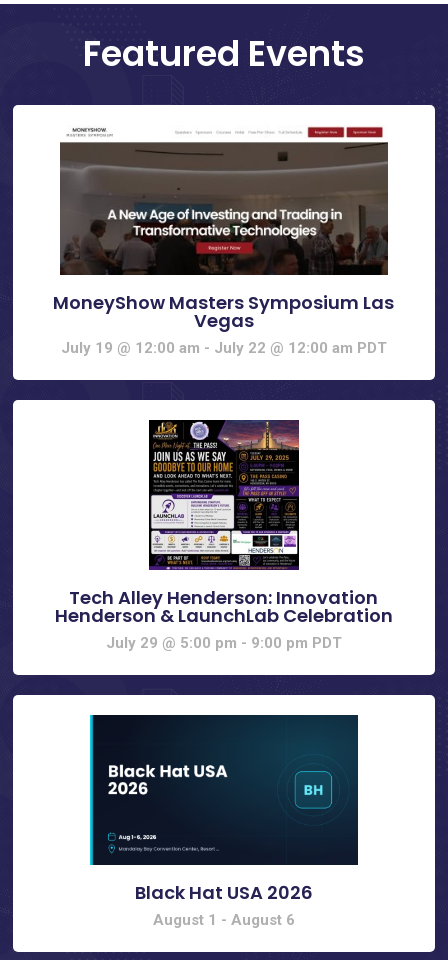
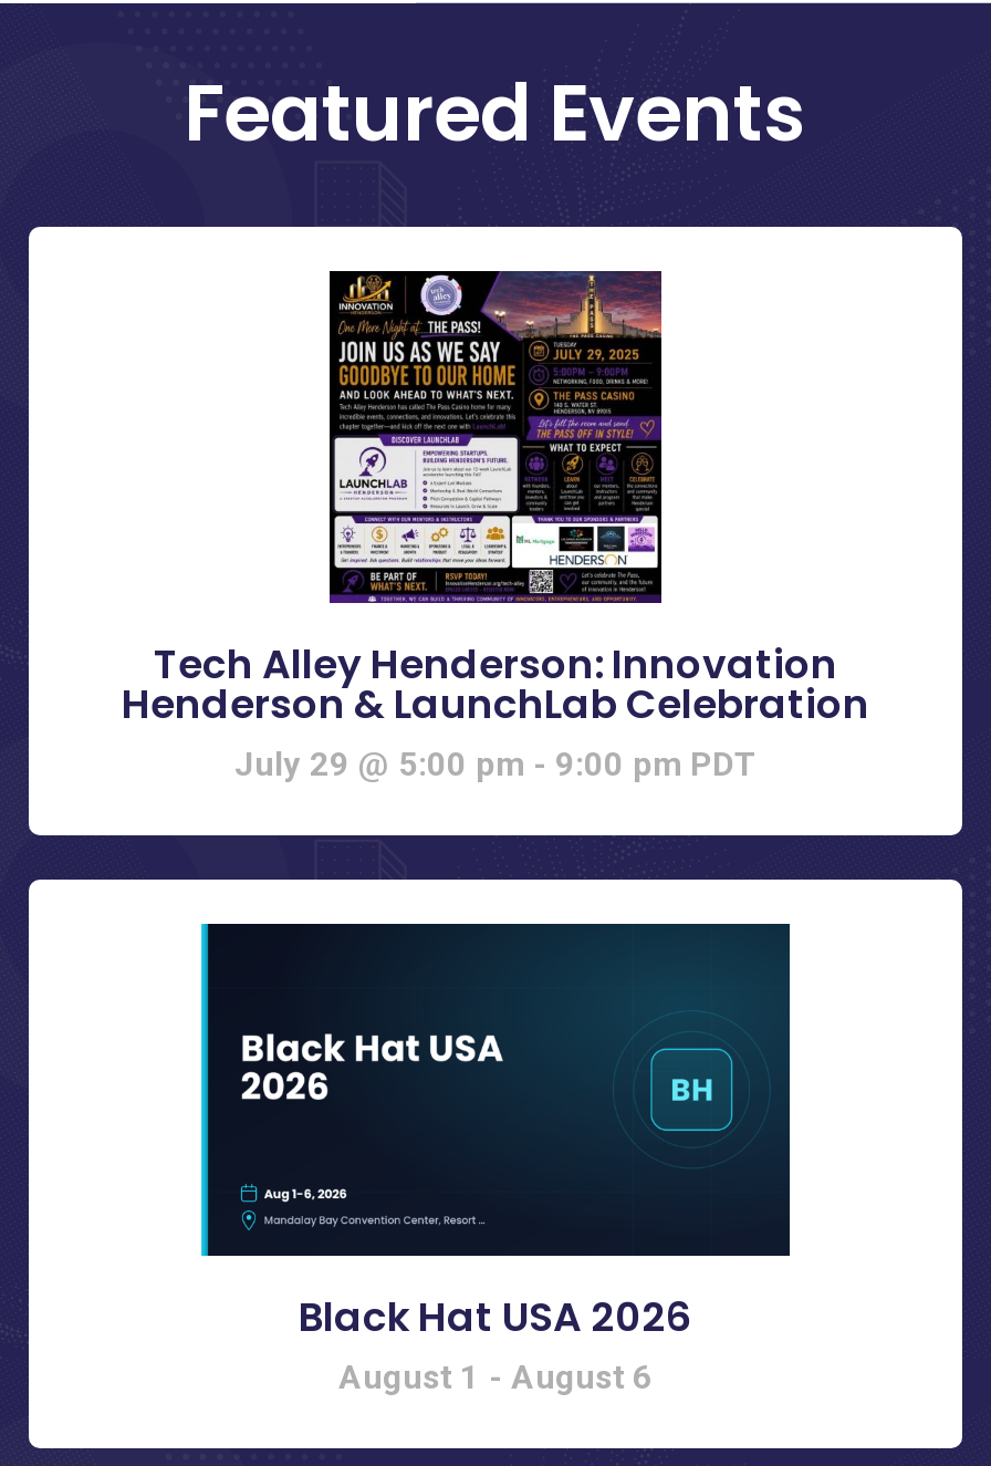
[53,126,394,357] [image] | MoneyShow Masters Symposium Las | Vegas | July 19 @ 12:00 am - July 22 @ 12:00 am PDT -> none

